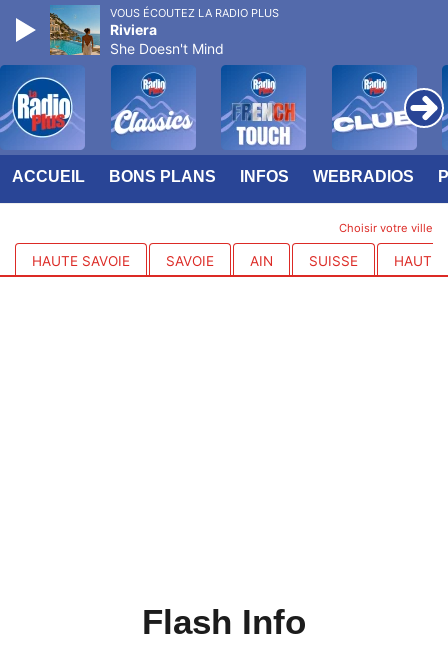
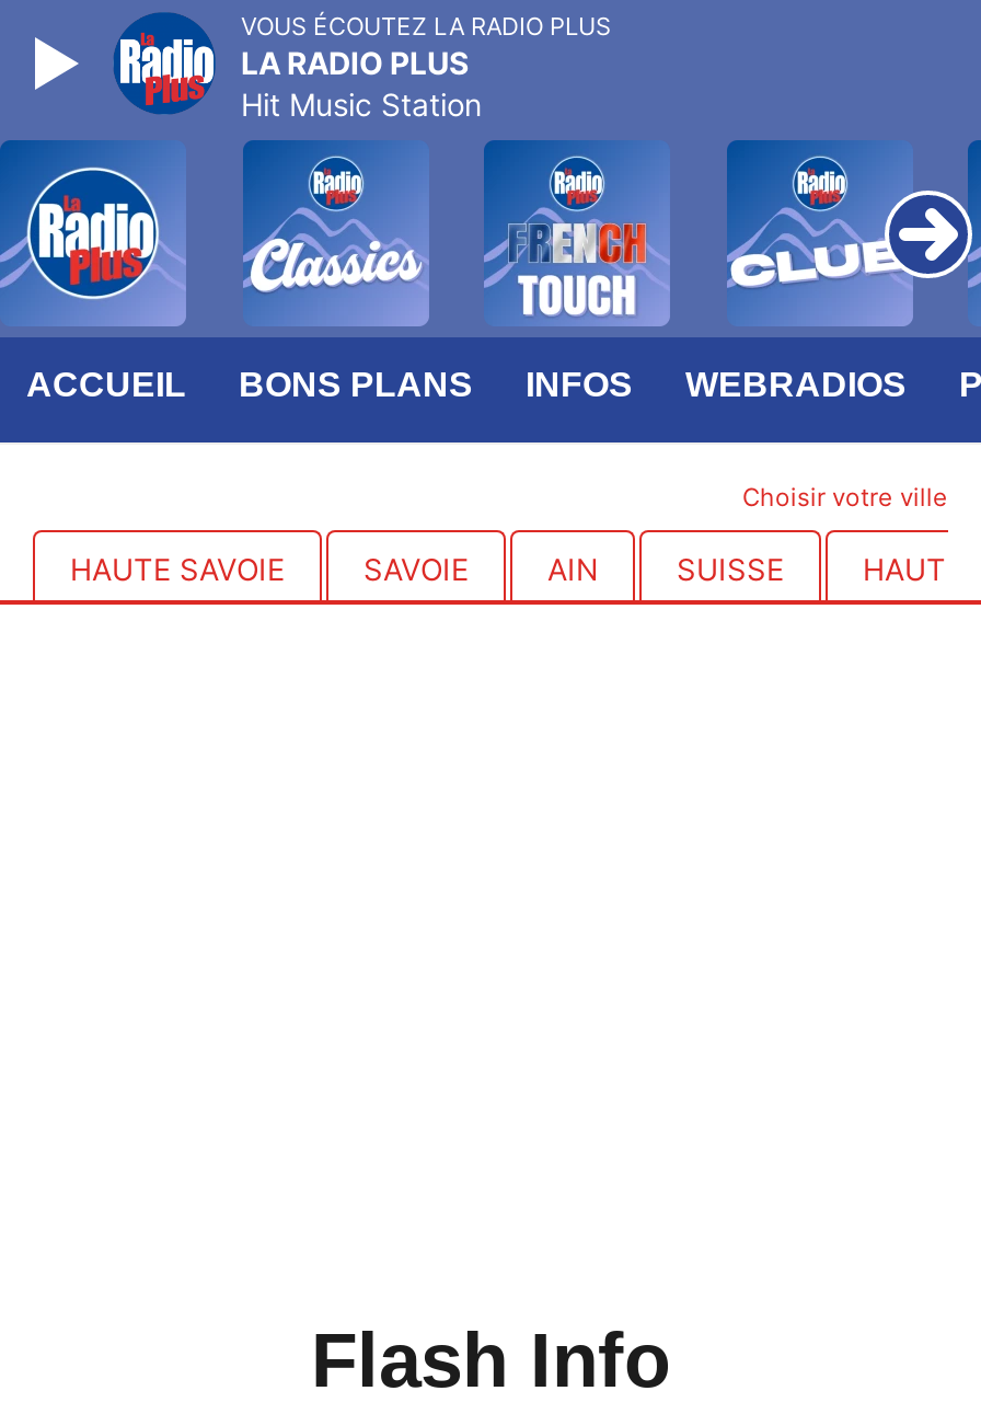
[49,5,224,57] [image] | Riviera | She Doesn't Mind -> [109,11,482,123] [image] | LA RADIO PLUS | Hit Music Station

